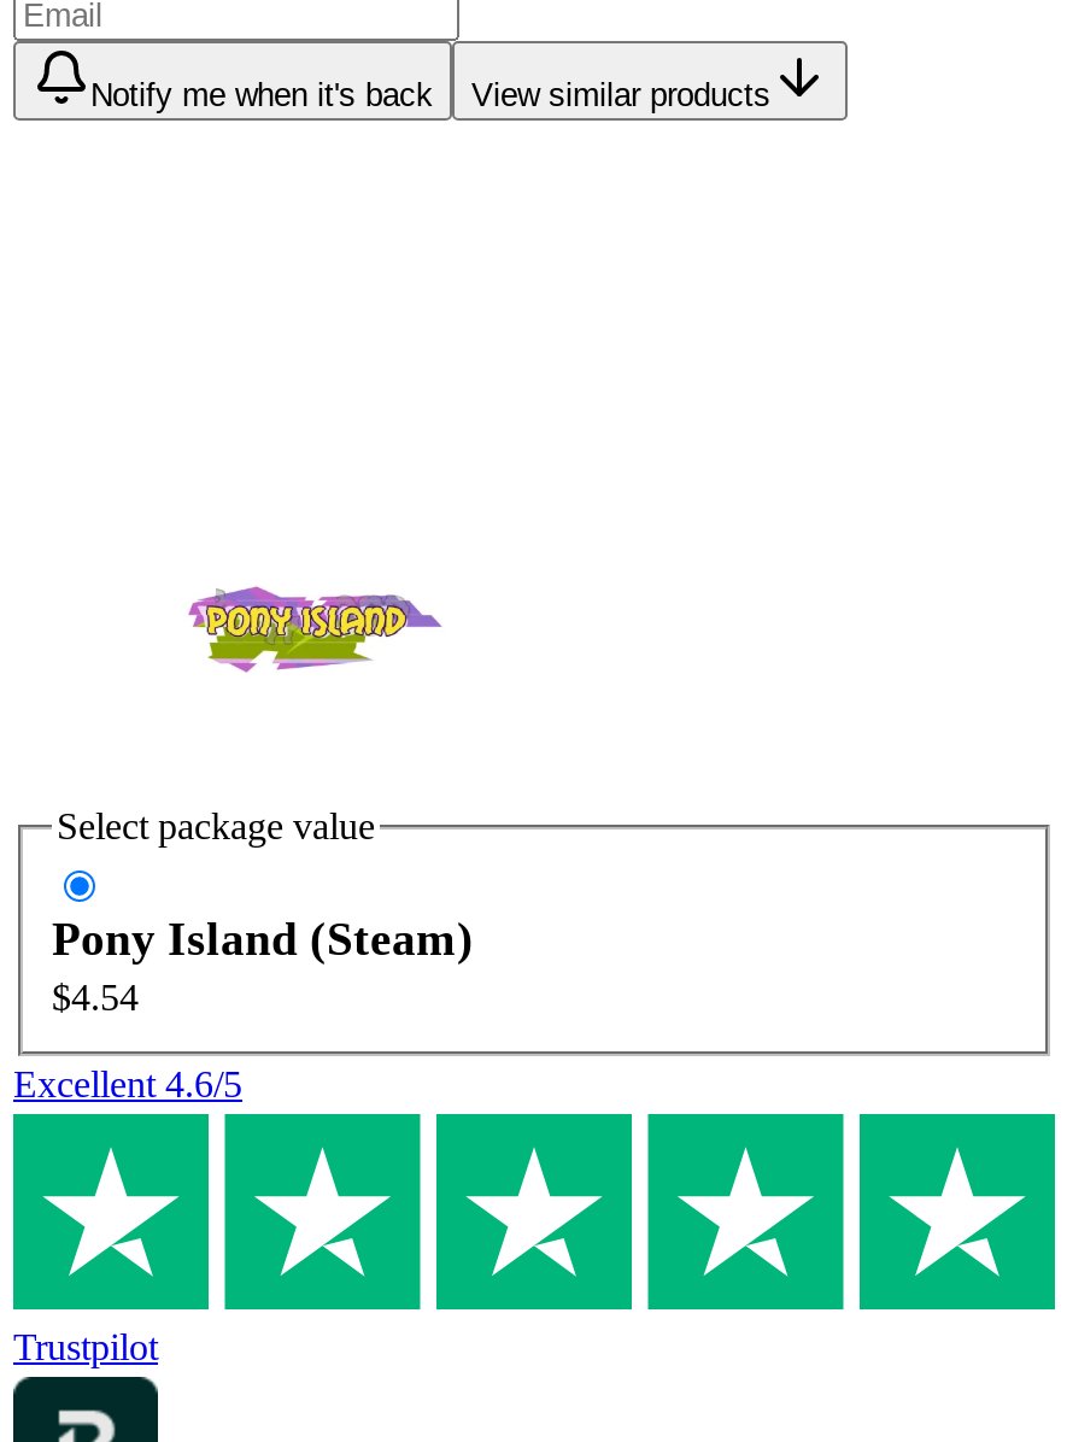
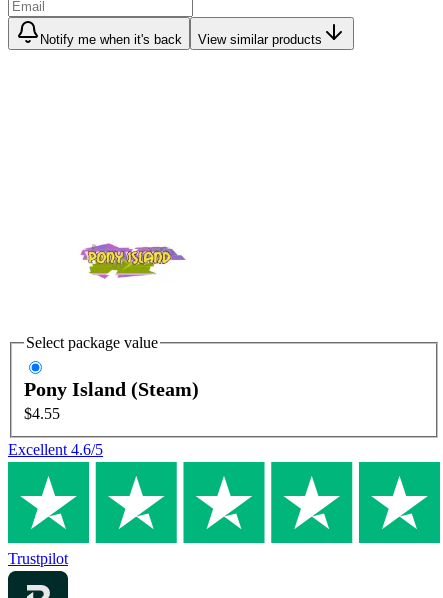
[52,976,139,1017] $4.54 -> [24,405,60,422] $4.55

